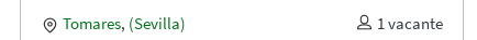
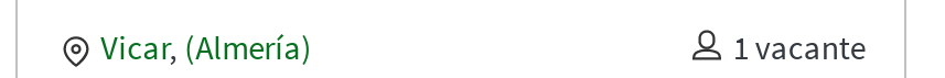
[62,13,185,34] Tomares, (Sevilla) -> [101,26,312,68] Vicar, (Almería)

